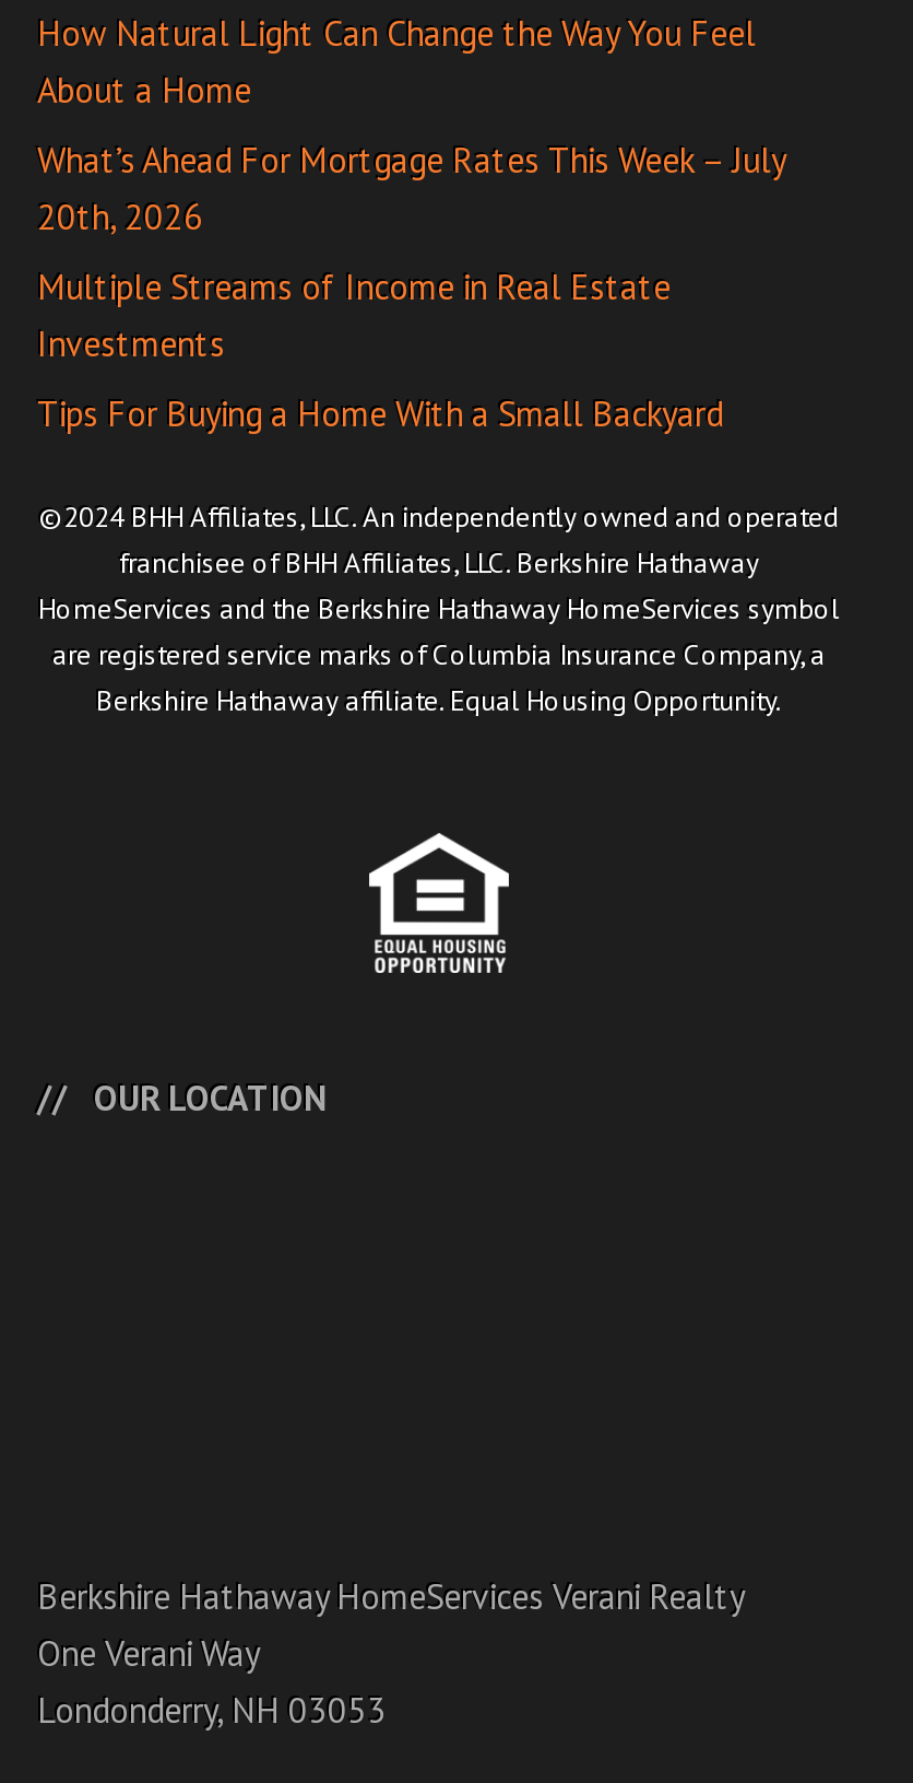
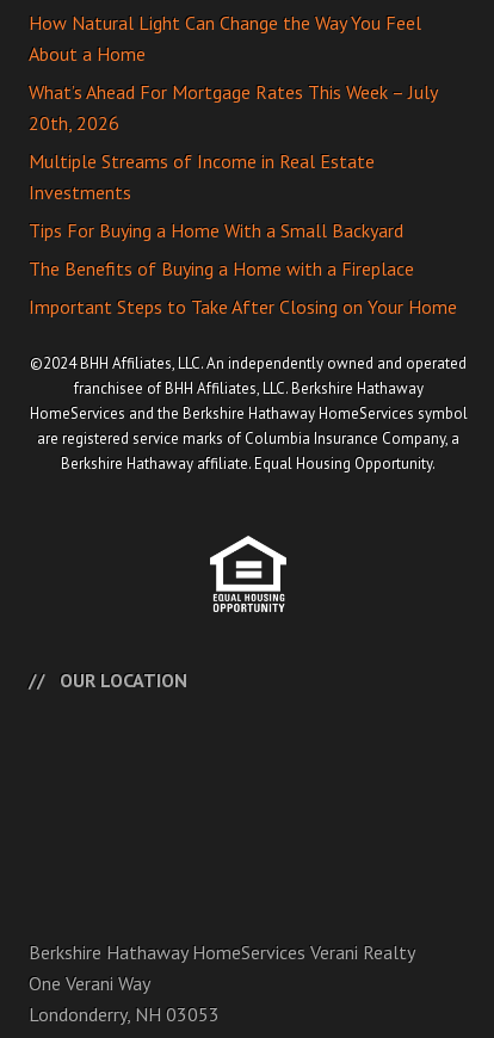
none -> [29,256,457,318] The Benefits of Buying a Home with a Fireplace | Important Steps to Take After Closing on Your Home

